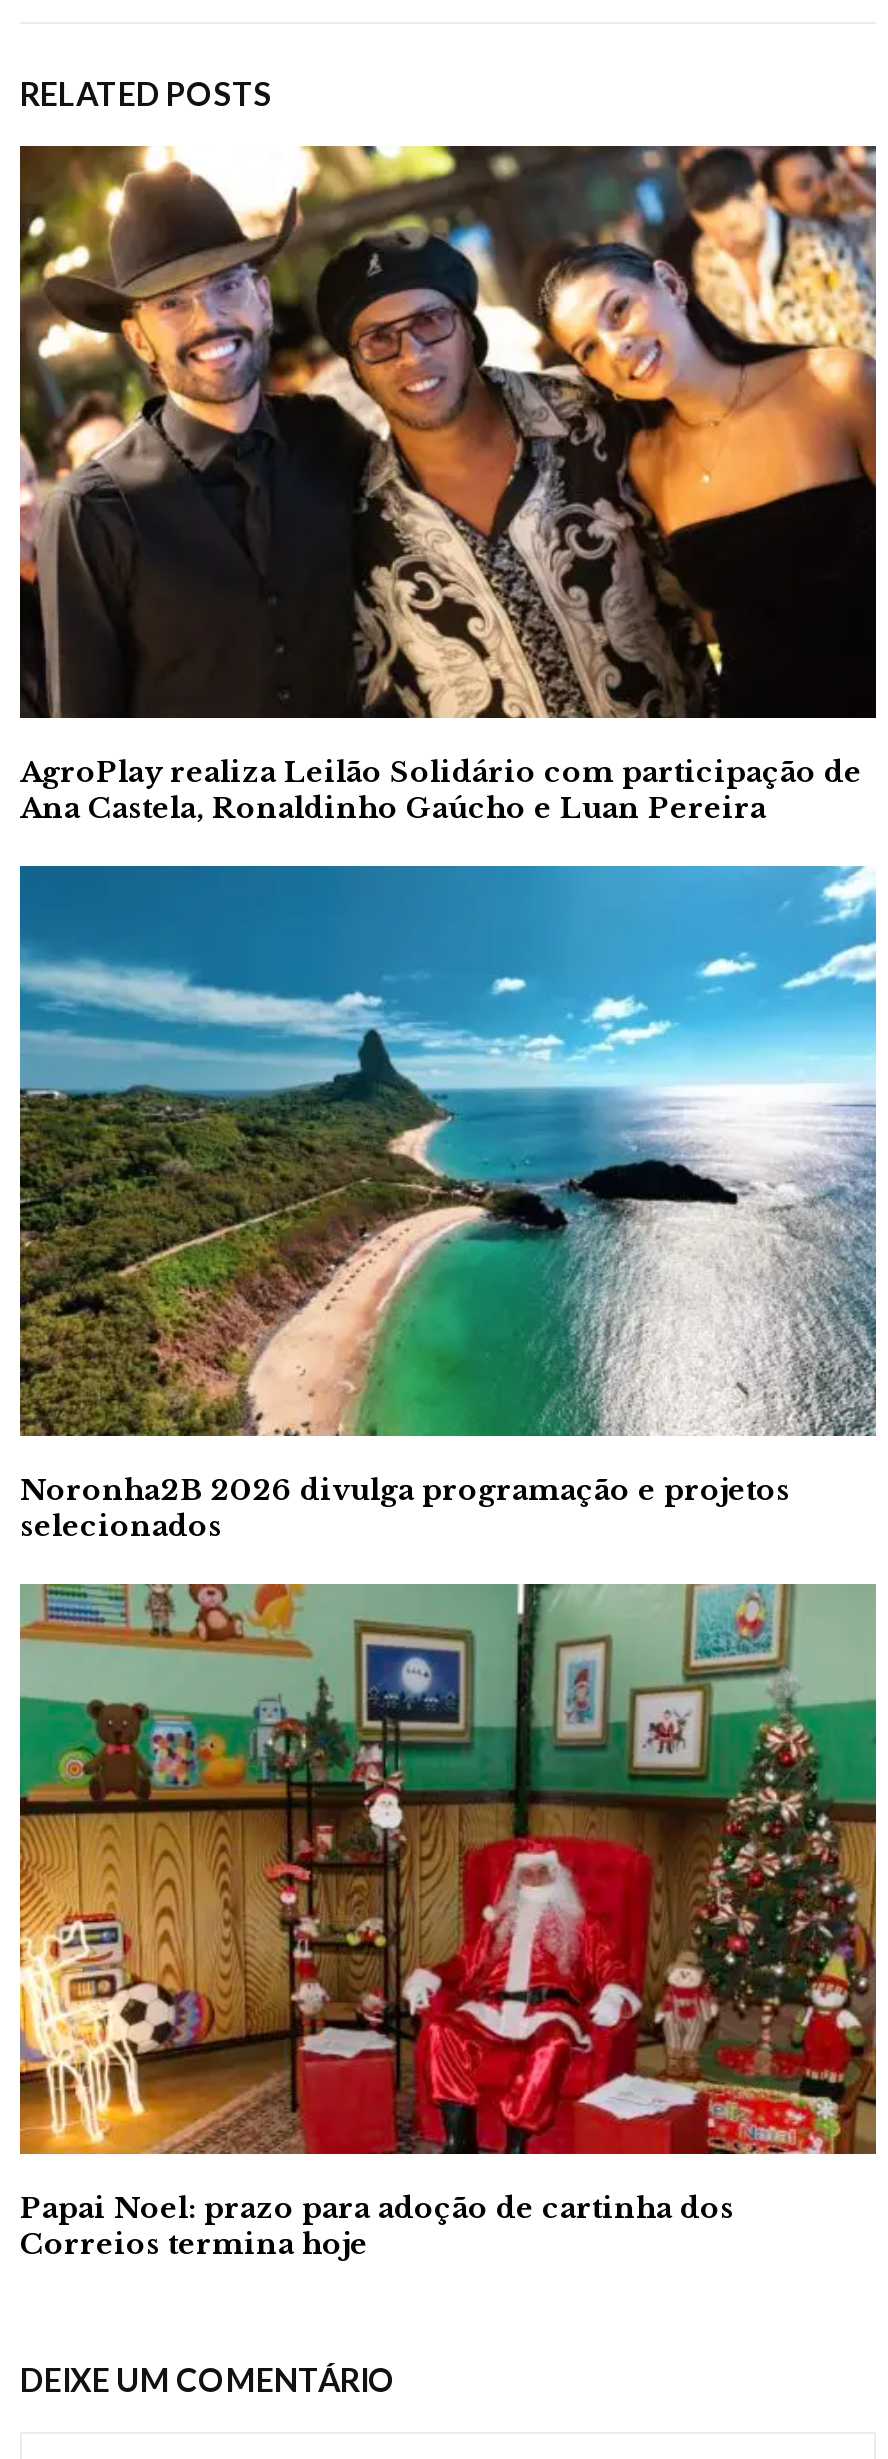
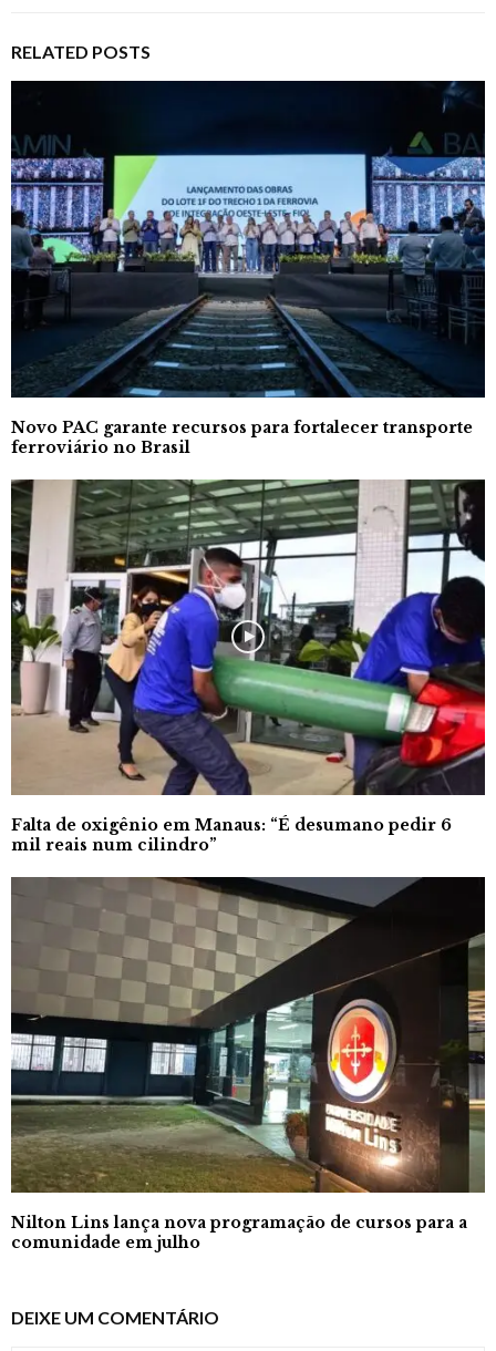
[18,144,878,825] [image] | AgroPlay realiza Leilão Solidário com participação de | Ana Castela, Ronaldinho Gaúcho e Luan Pereira -> [10,80,486,457] [image] | Novo PAC garante recursos para fortalecer transporte | ferroviário no Brasil
[18,864,878,1544] [image] | Noronha2B 2026 divulga programação e projetos | selecionados -> [10,478,486,855] [image] | Falta de oxigênio em Manaus: “É desumano pedir 6 | mil reais num cilindro”
[18,1582,878,2263] [image] | Papai Noel: prazo para adoção de cartinha dos | Correios termina hoje -> [10,876,486,1253] [image] | Nilton Lins lança nova programação de cursos para a | comunidade em julho

